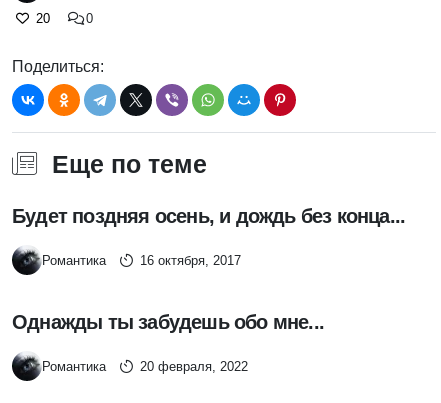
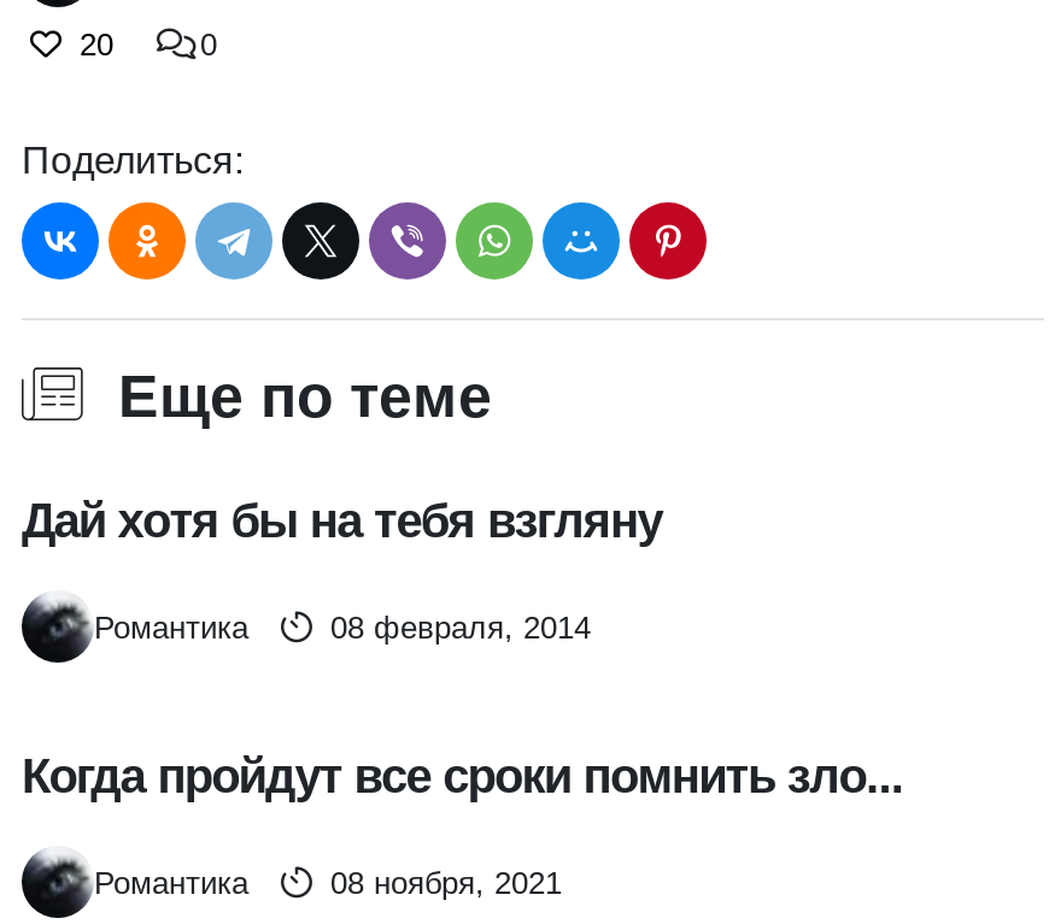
[12,205,405,227] Будет поздняя осень, и дождь без конца... -> [22,495,662,548] Дай хотя бы на тебя взгляну
[140,253,241,268] 16 октября, 2017 -> [330,609,591,645] 08 февраля, 2014
[12,311,324,333] Однажды ты забудешь обо мне... -> [22,750,903,803] Когда пройдут все сроки помнить зло...
[140,359,248,374] 20 февраля, 2022 -> [330,865,562,901] 08 ноября, 2021

